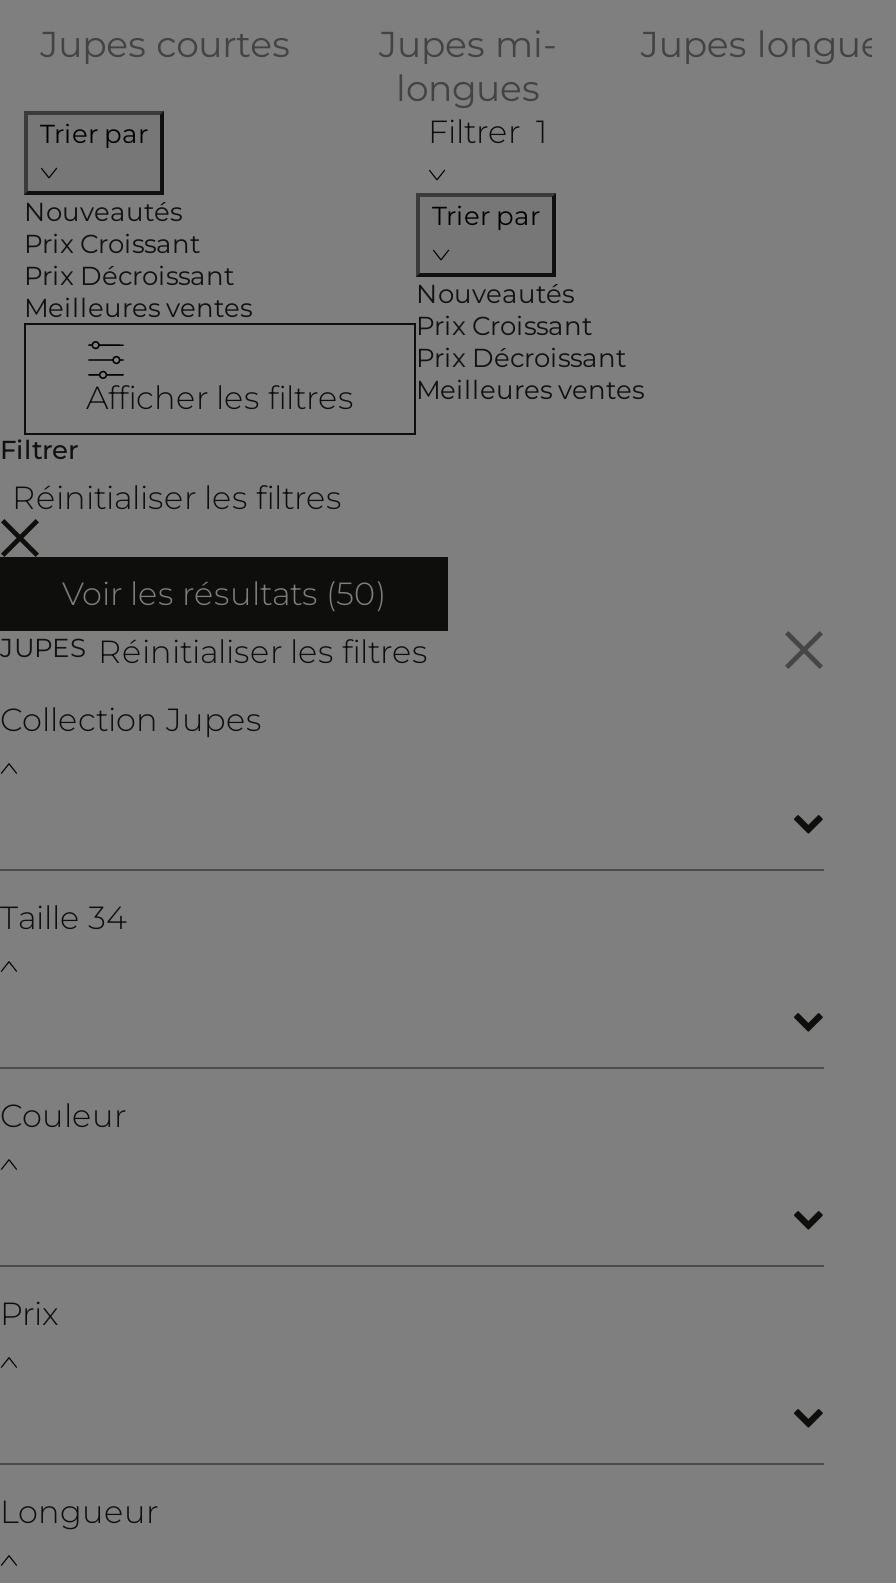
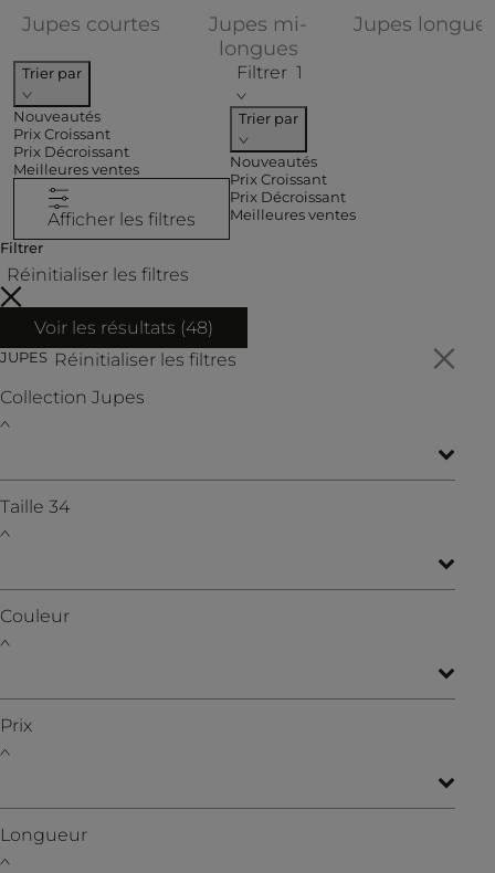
[62,575,386,613] Voir les résultats (50) -> [34,317,213,338] Voir les résultats (48)

